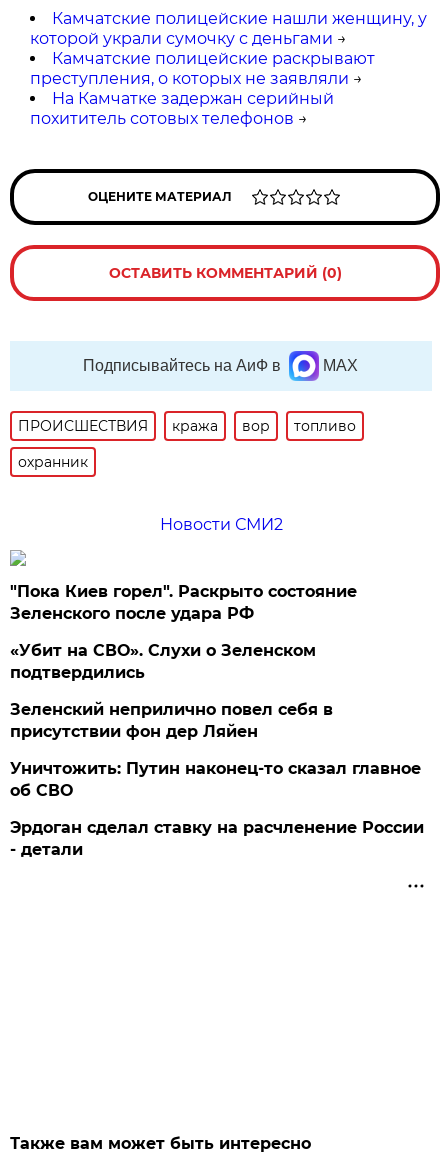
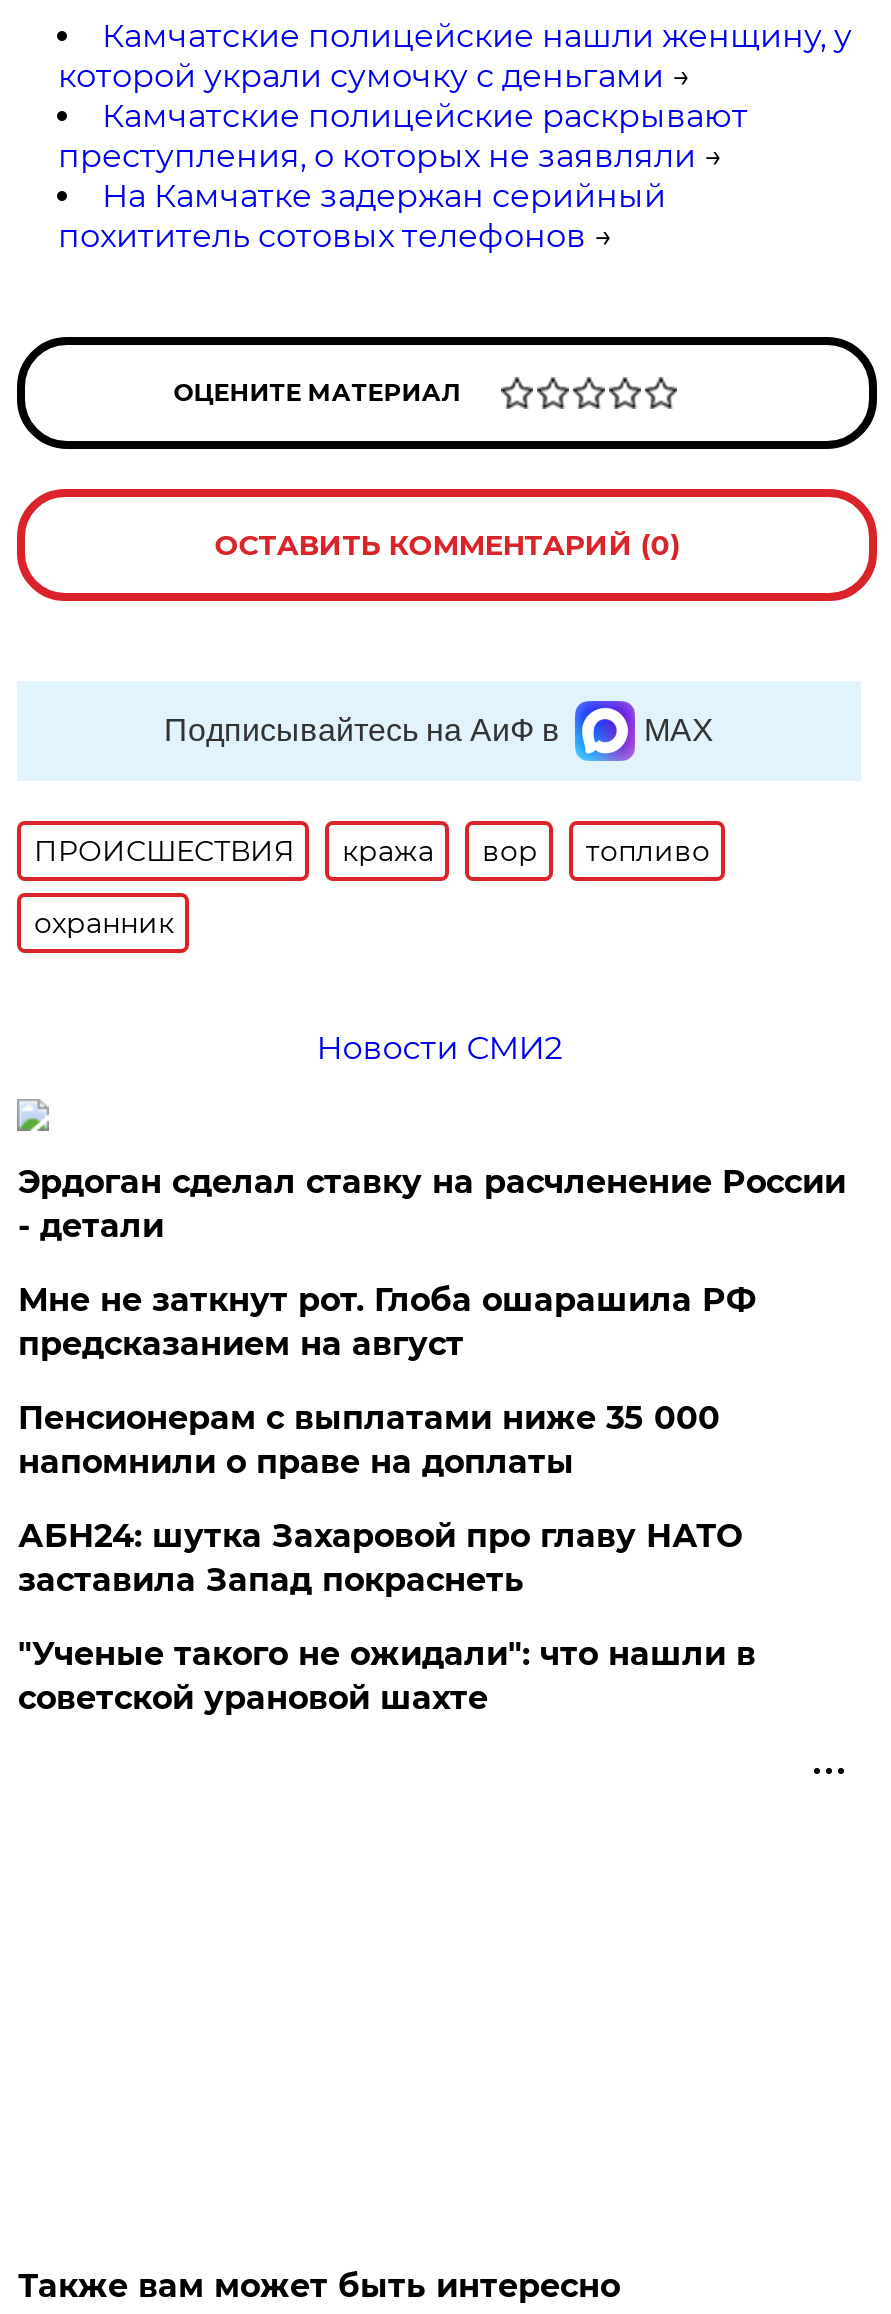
[10,582,421,800] "Пока Киев горел". Раскрыто состояние | Зеленского после удара РФ | «Убит на СВО». Слухи о Зеленском | подтвердились | Зеленский неприлично повел cебя в | присутствии фон дер Ляйен | Уничтожить: Путин наконец-то сказал главное | об СВО -> none
moved [10,818,424,859] -> [18,1162,846,1244]: Эрдоган сделал ставку на расчленение России | - детали
none -> [18,1280,756,1716] Мне не заткнут рот. Глоба ошарашила РФ | предсказанием на август | Пенсионерам с выплатами ниже 35 000 | напомнили о праве на доплаты | АБН24: шутка Захаровой про главу НАТО | заставила Запад покраснеть | "Ученые такого не ожидали": что нашли в | советской урановой шахте

